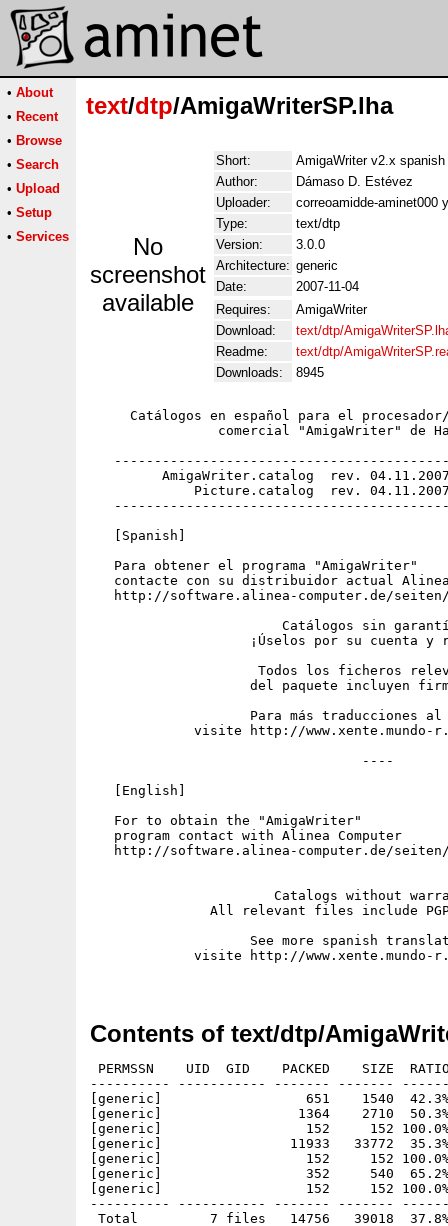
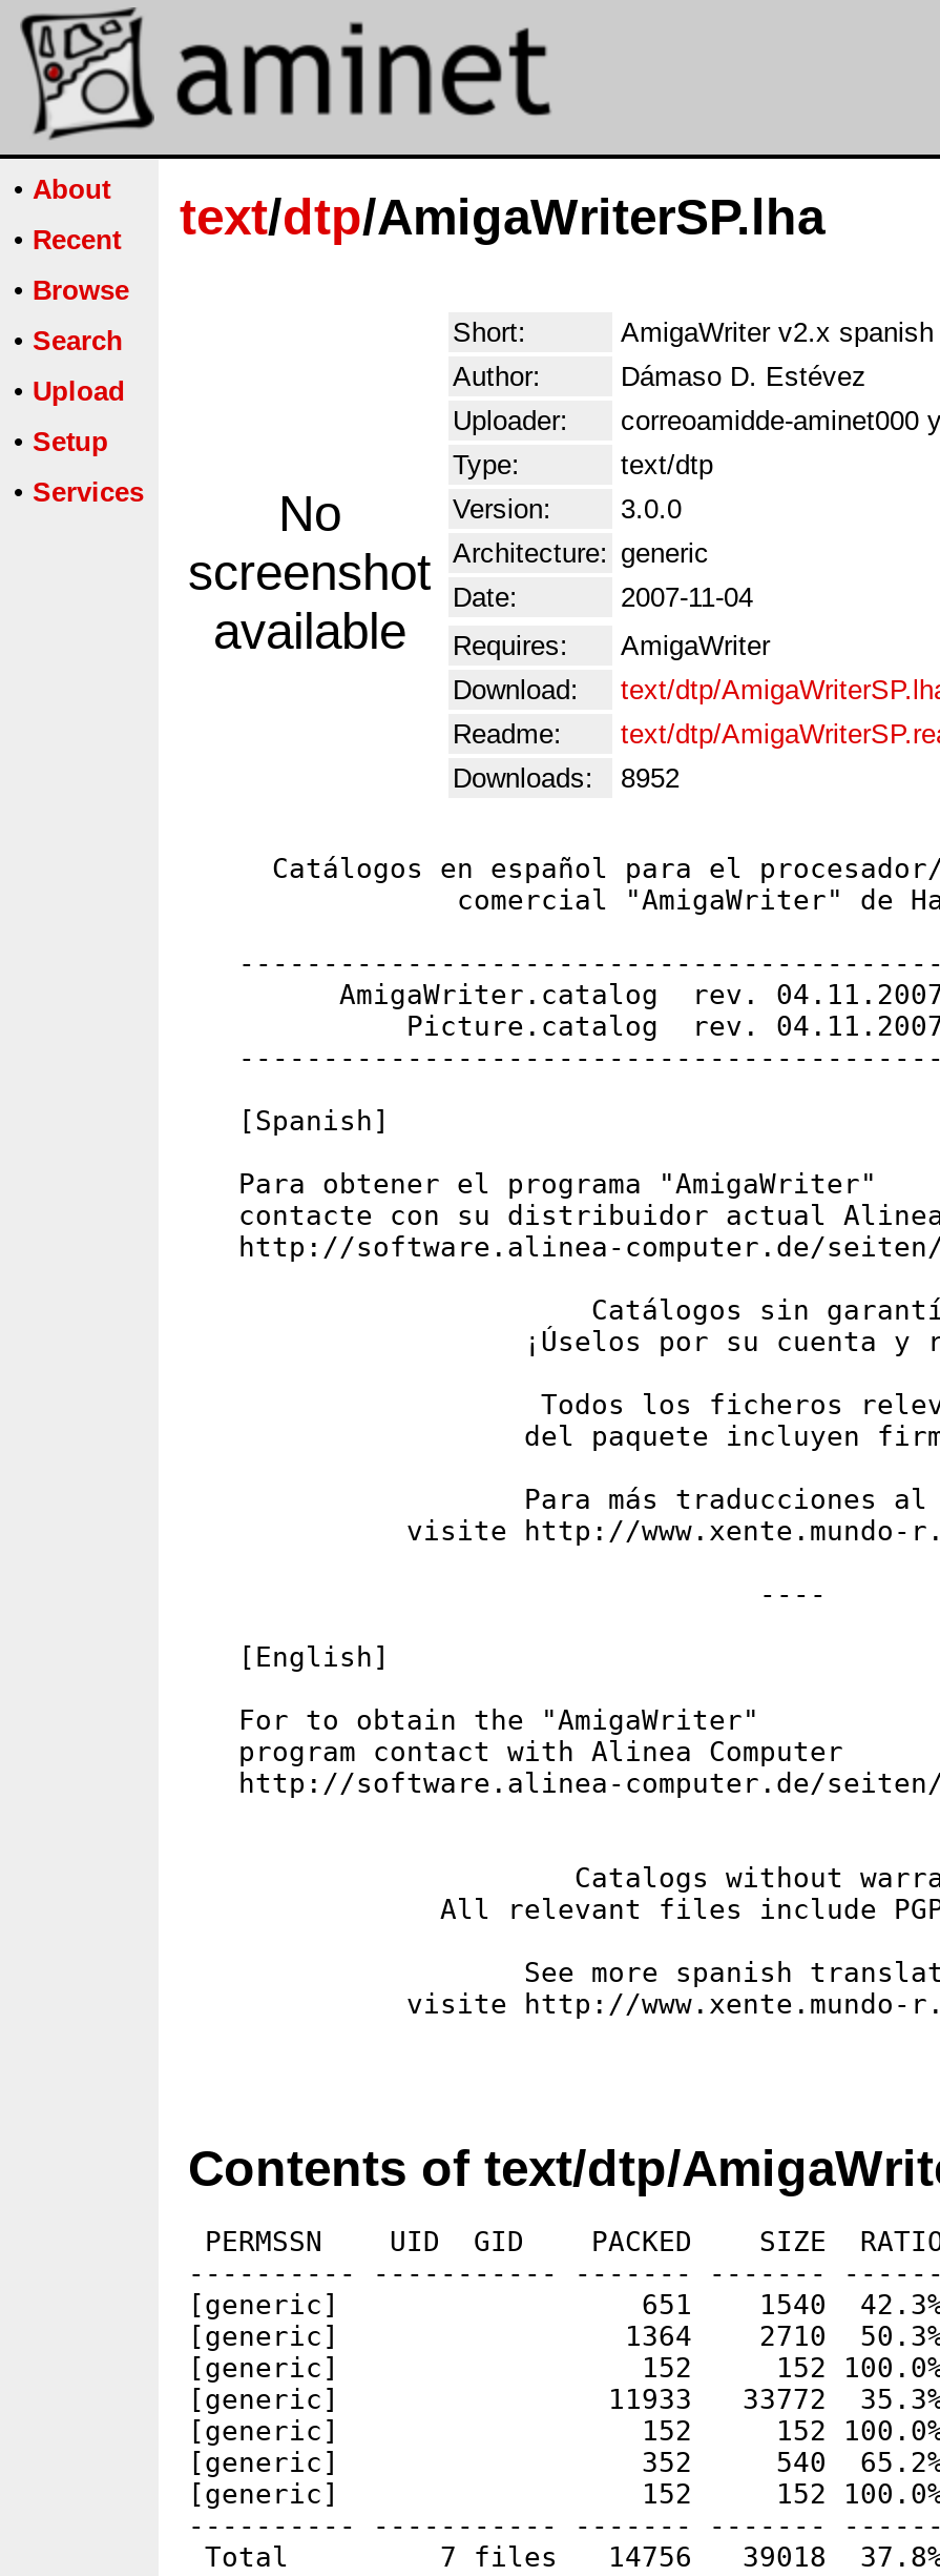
[216,365,324,380] Downloads: 8945 -> [453,762,680,794] Downloads: 8952

